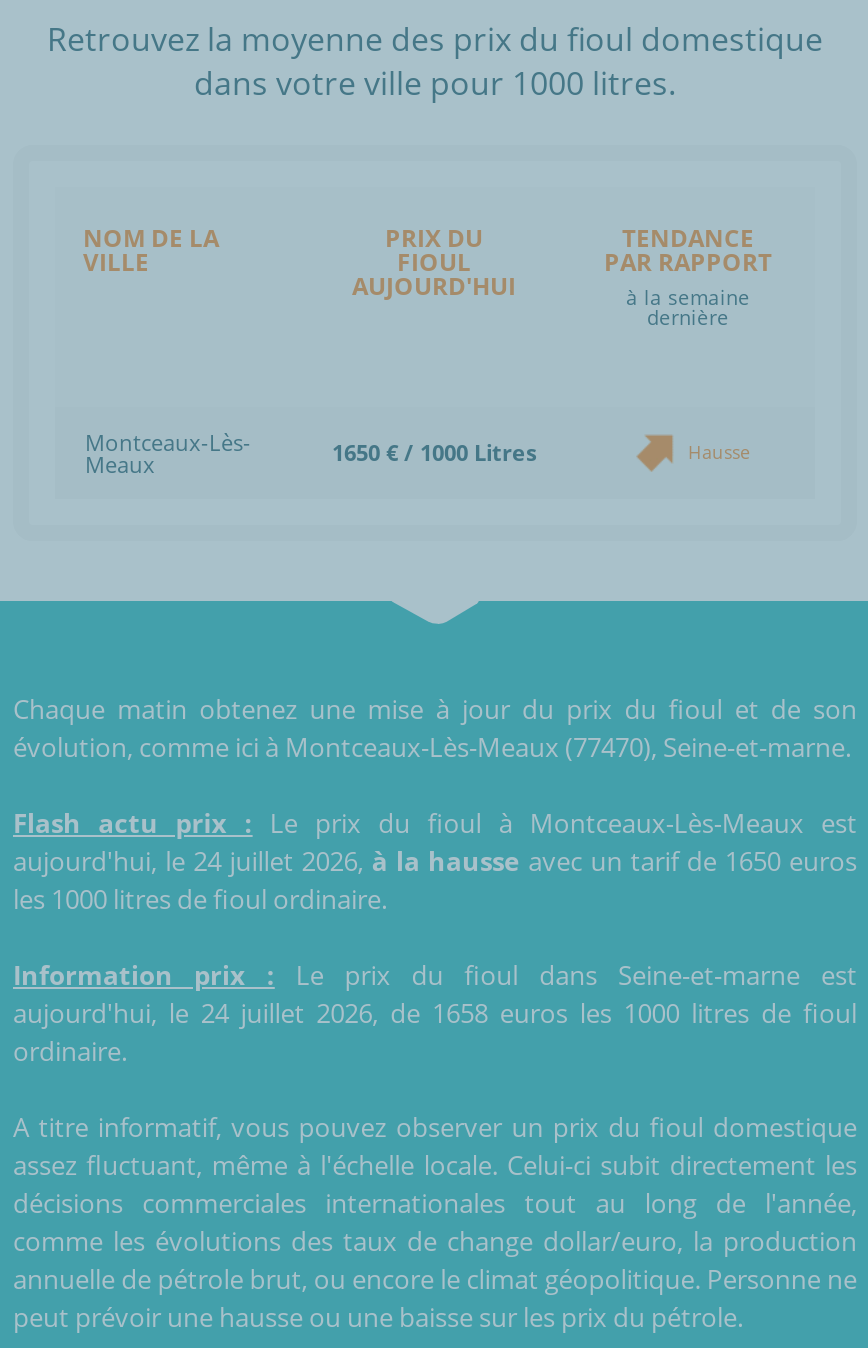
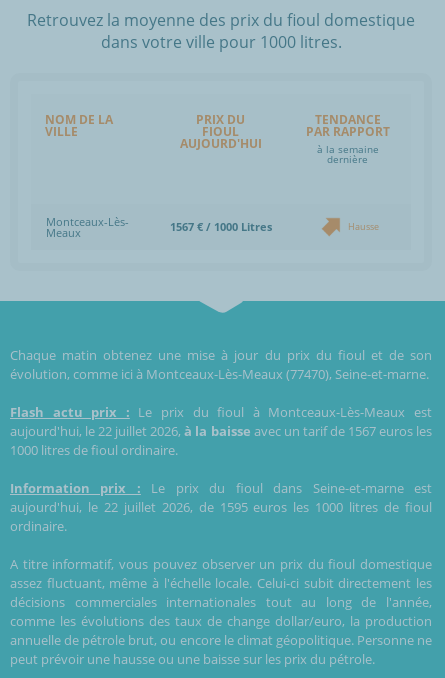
[332,437,536,467] 1650 € / 1000 Litres -> [169,219,271,234] 1567 € / 1000 Litres
[13,843,857,917] aujourd'hui, le 24 juillet 2026, à la hausse avec un tarif de 1650 euros | les 1000 litres de fioul ordinaire. -> [10,422,432,459] aujourd'hui, le 22 juillet 2026, à la baisse avec un tarif de 1567 euros les | 1000 litres de fioul ordinaire.
[13,995,857,1031] aujourd'hui, le 24 juillet 2026, de 1658 euros les 1000 litres de fioul -> [10,498,432,516] aujourd'hui, le 22 juillet 2026, de 1595 euros les 1000 litres de fioul

